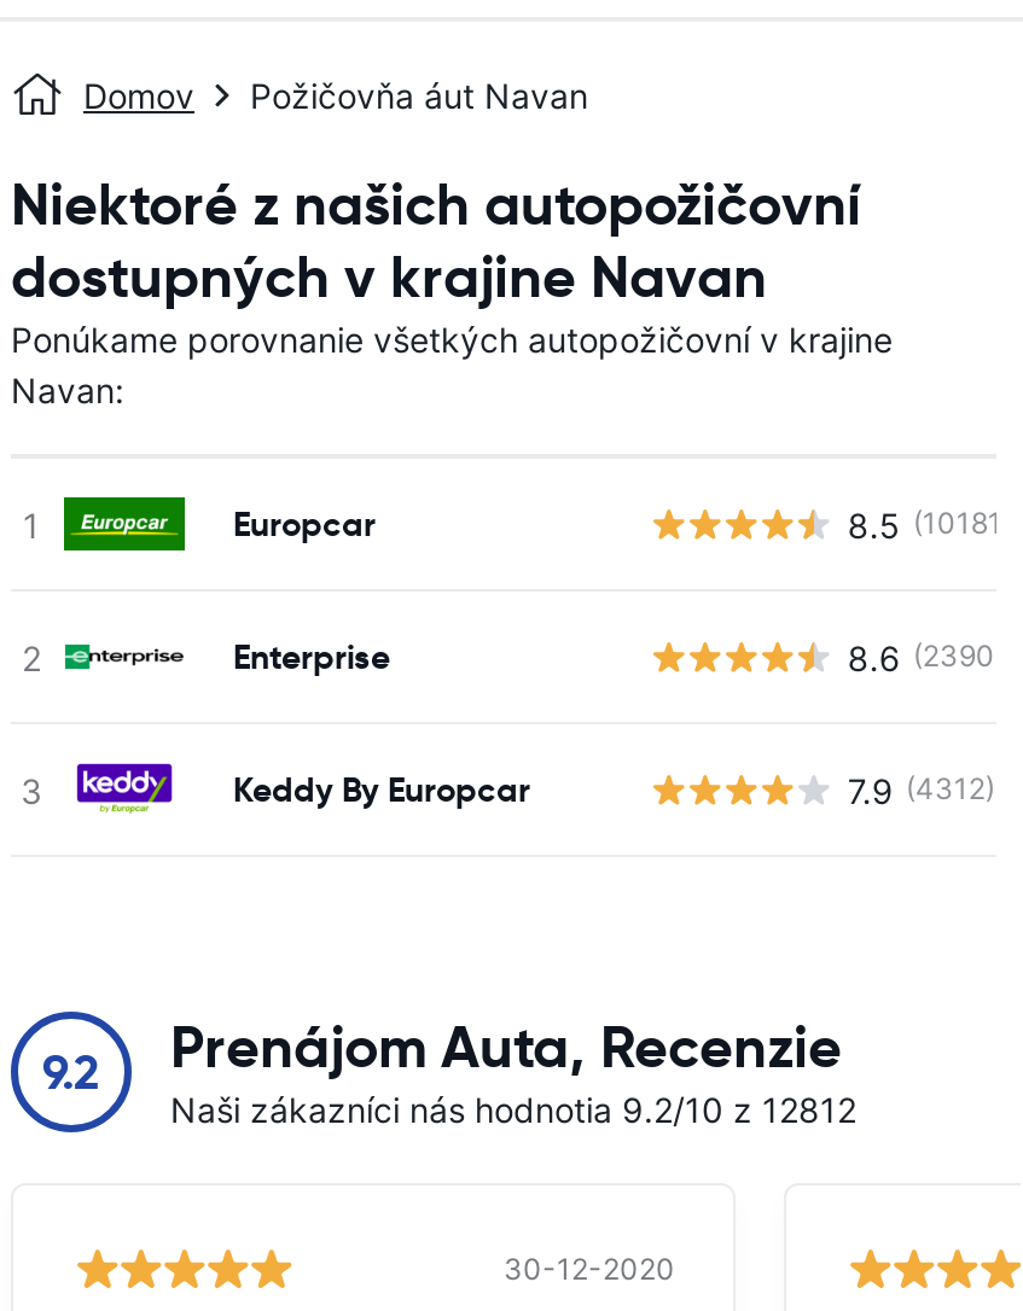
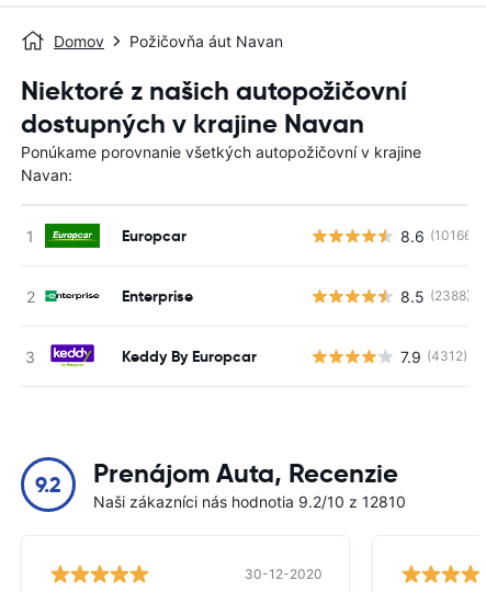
[847,503,1012,544] 8.5 (10181) -> [401,226,476,245] 8.6 (10166)
[847,636,1004,677] 8.6 (2390) -> [401,287,471,305] 8.5 (2388)
[170,1089,856,1130] Naši zákazníci nás hodnotia 9.2/10 z 12812 -> [93,492,406,511] Naši zákazníci nás hodnotia 9.2/10 z 12810

